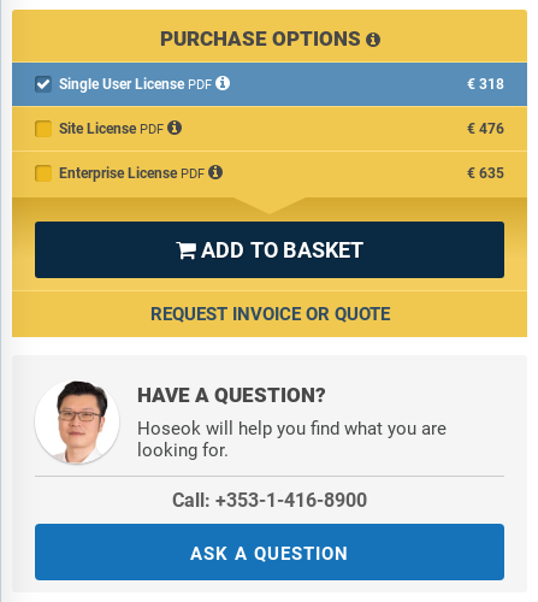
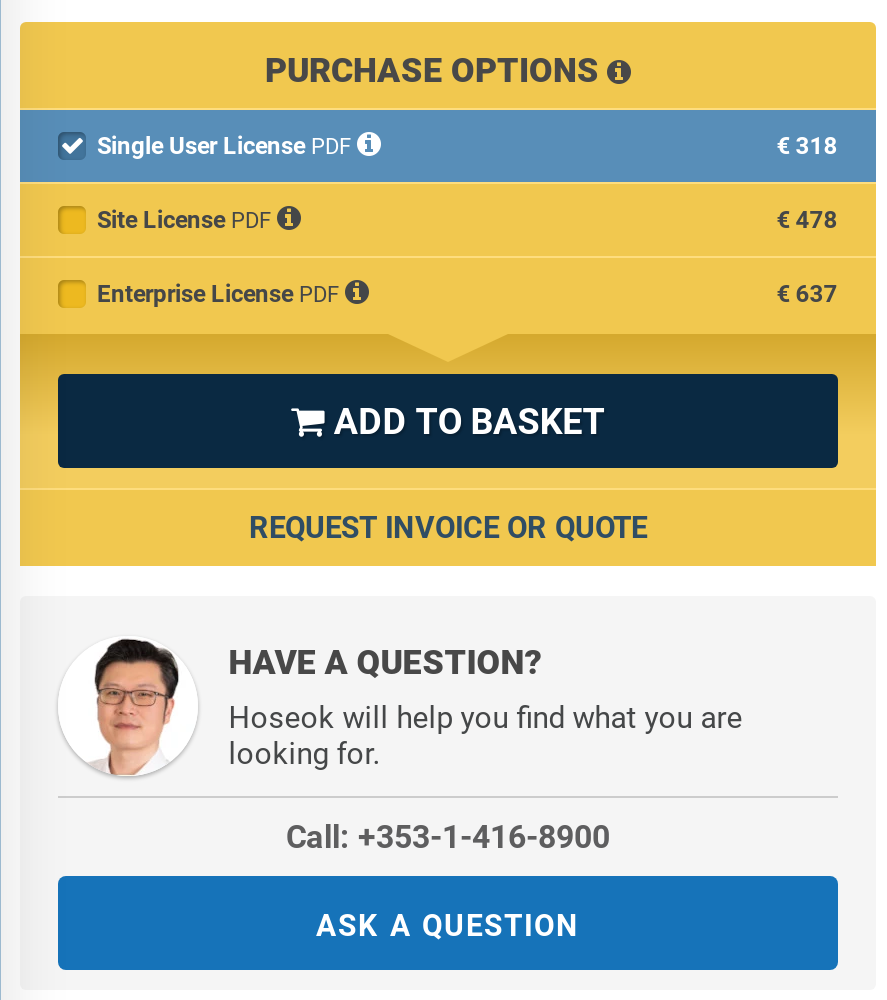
[479,120,504,137] €476 -> [796,205,838,233] €478
[479,165,504,181] €635 -> [796,279,838,307] €637

